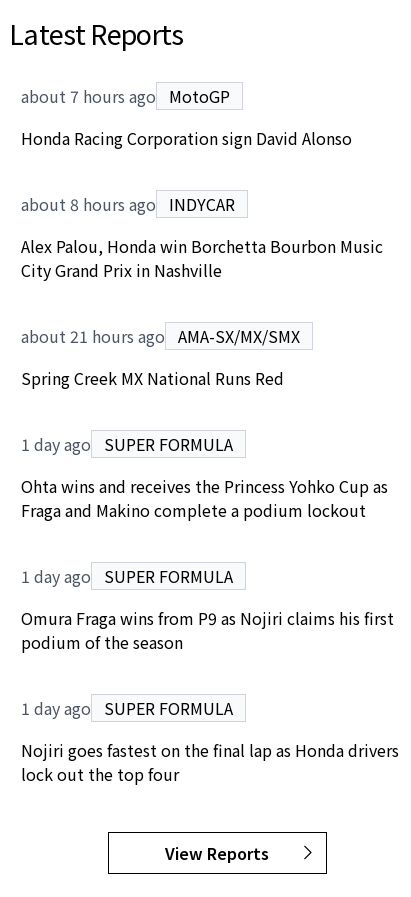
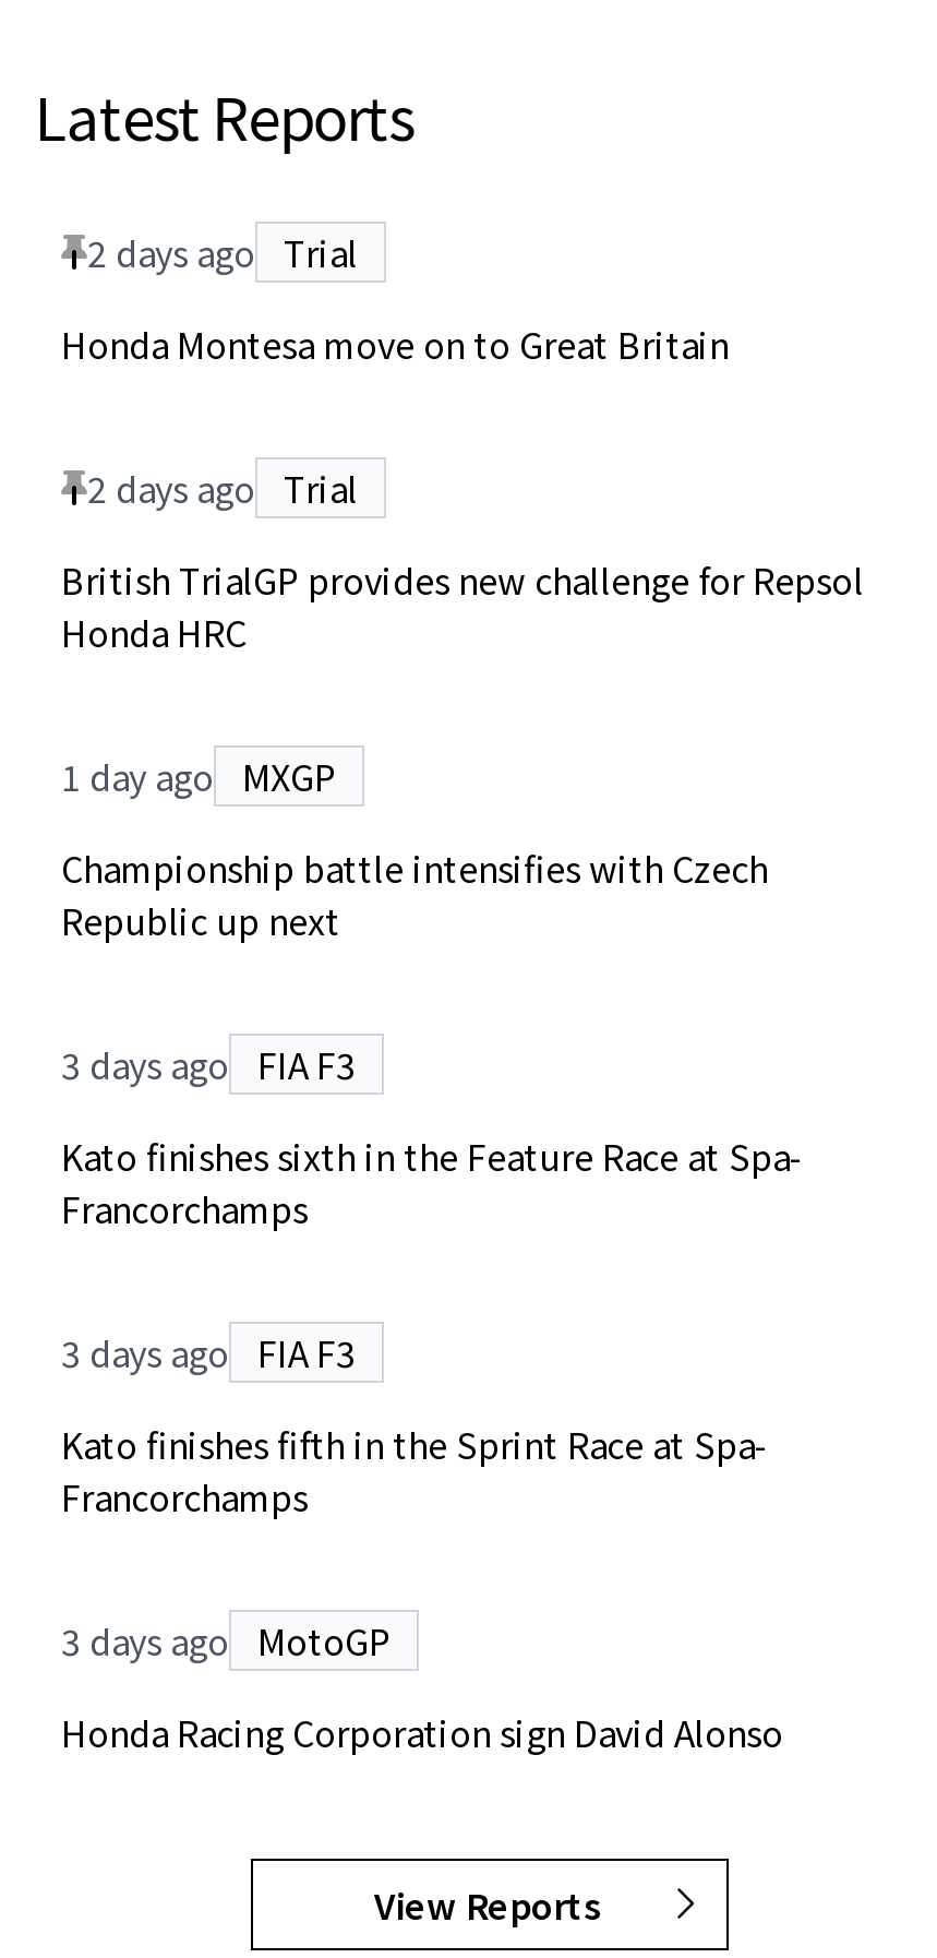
[21,84,230,108] about 7 hours ago MotoGP -> [61,227,864,1667] 2 days ago Trial | Honda Montesa move on to Great Britain | 2 days ago Trial | British TrialGP provides new challenge for Repsol | Honda HRC | 1 day ago MXGP | Championship battle intensifies with Czech | Republic up next | 3 days ago FIA F3 | Kato finishes sixth in the Feature Race at Spa- | Francorchamps | 3 days ago FIA F3 | Kato finishes fifth in the Sprint Race at Spa- | Francorchamps | 3 days ago MotoGP
moved [21,126,352,150] -> [61,1707,783,1759]: Honda Racing Corporation sign David Alonso
[21,192,399,786] about 8 hours ago INDYCAR | Alex Palou, Honda win Borchetta Bourbon Music | City Grand Prix in Nashville | about 21 hours ago AMA-SX/MX/SMX | Spring Creek MX National Runs Red | 1 day ago SUPER FORMULA | Ohta wins and receives the Princess Yohko Cup as | Fraga and Makino complete a podium lockout | 1 day ago SUPER FORMULA | Omura Fraga wins from P9 as Nojiri claims his first | podium of the season | 1 day ago SUPER FORMULA | Nojiri goes fastest on the final lap as Honda drivers | lock out the top four -> none

